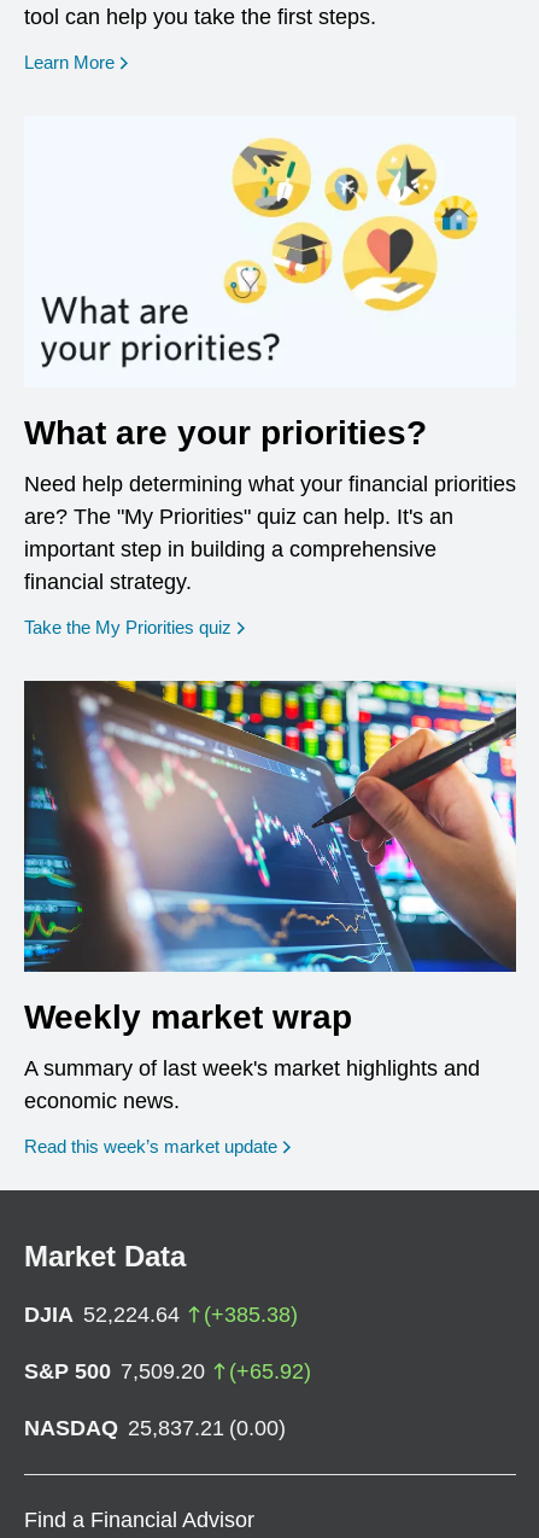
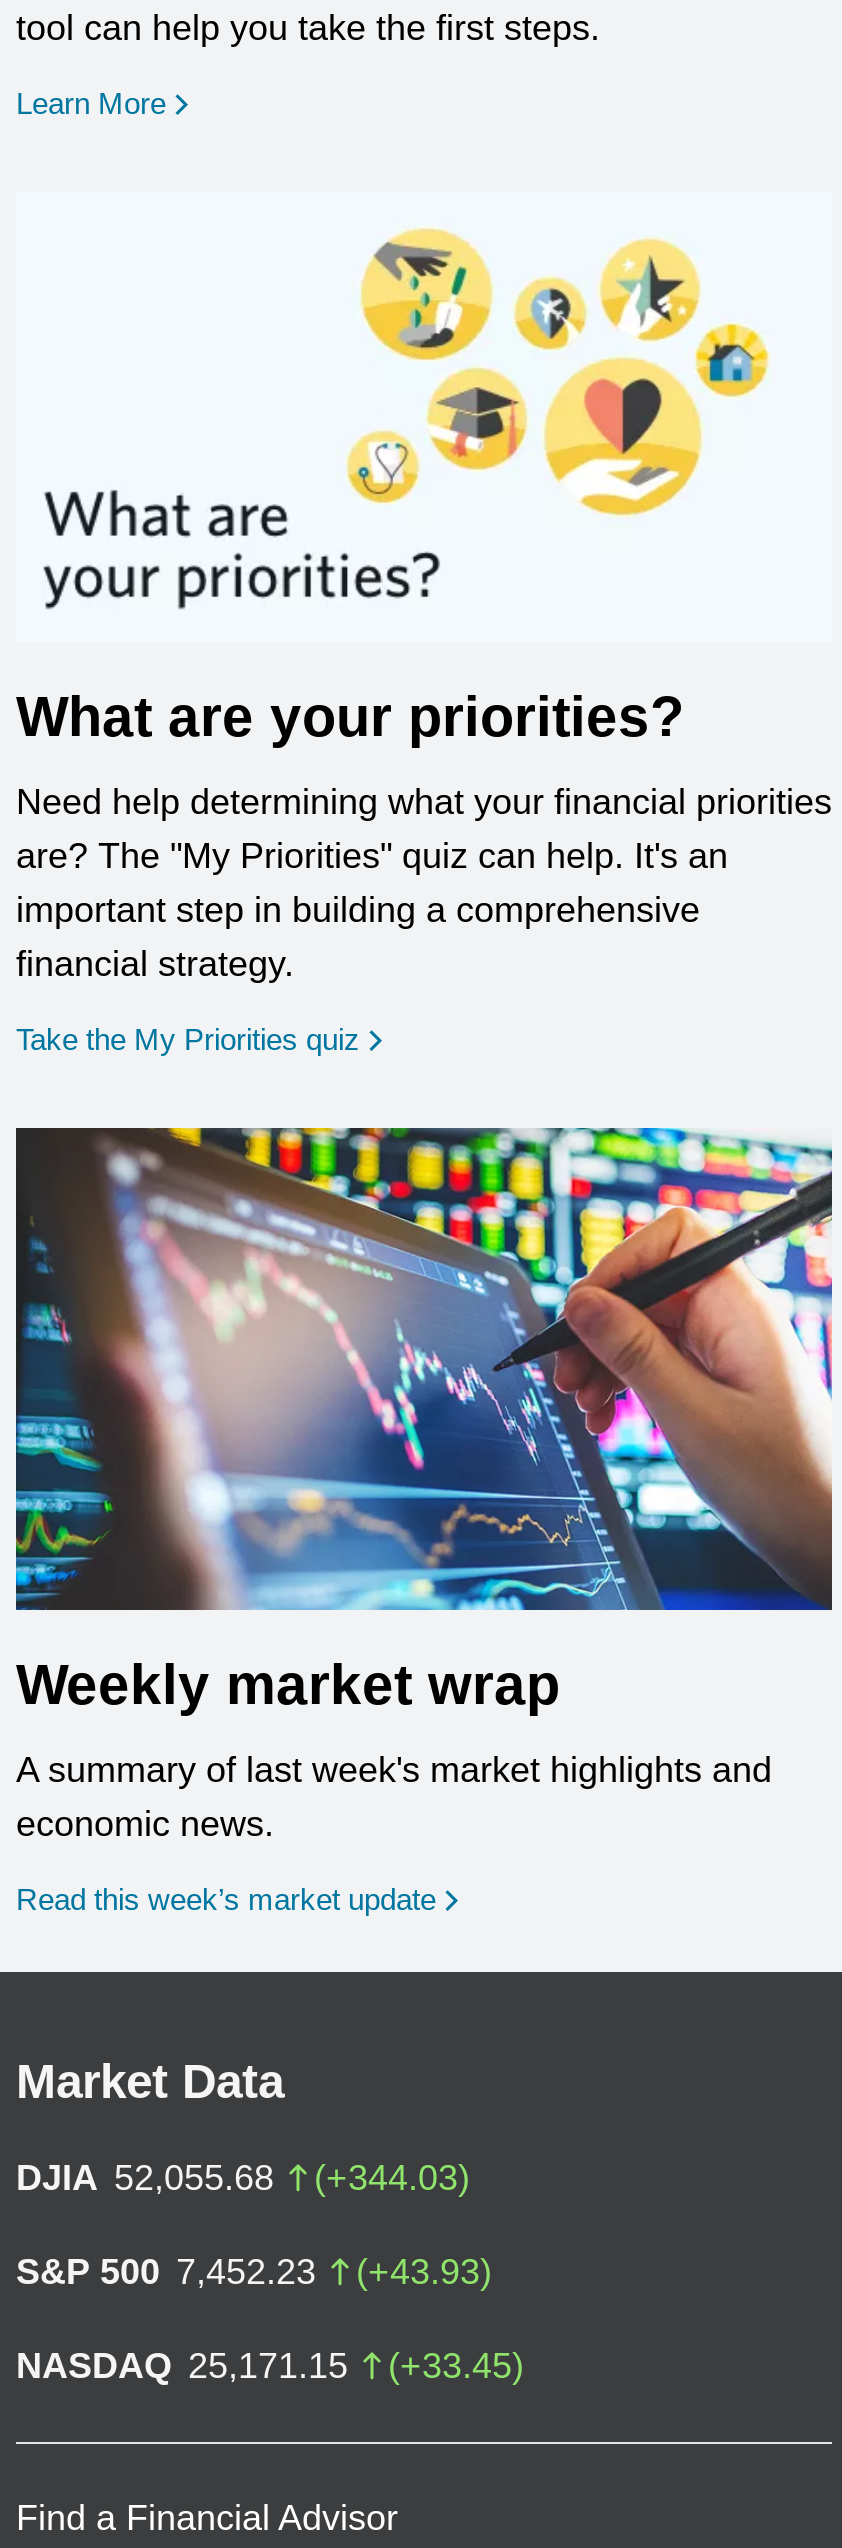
[24,1302,298,1326] DJIA 52,224.64 | (+385.38) -> [16,2158,470,2198] DJIA 52,055.68 | (+344.03)
[24,1359,311,1383] S&P 500 7,509.20 | (+65.92) -> [16,2252,492,2292] S&P 500 7,452.23 | (+43.93)
[24,1416,286,1440] NASDAQ 25,837.21 (0.00) -> [16,2346,524,2386] NASDAQ 25,171.15 | (+33.45)

